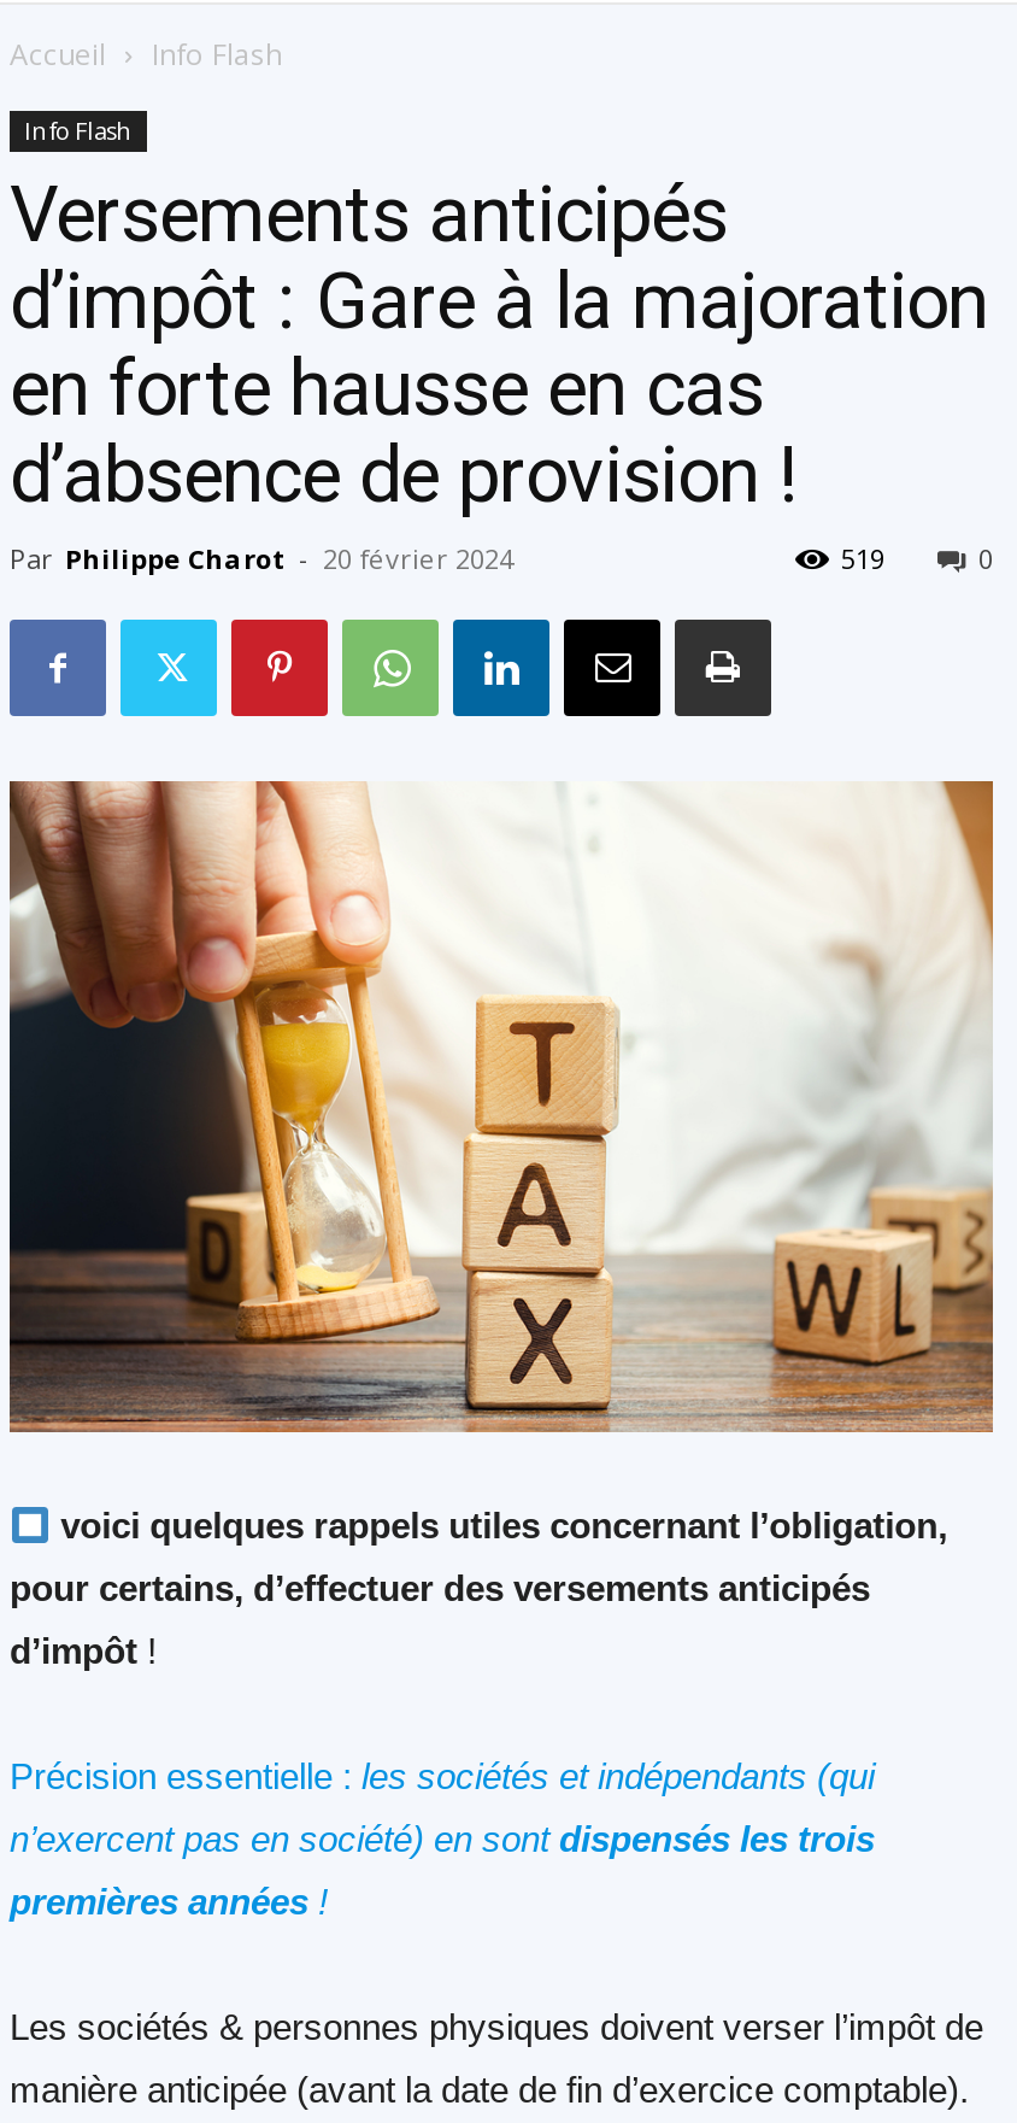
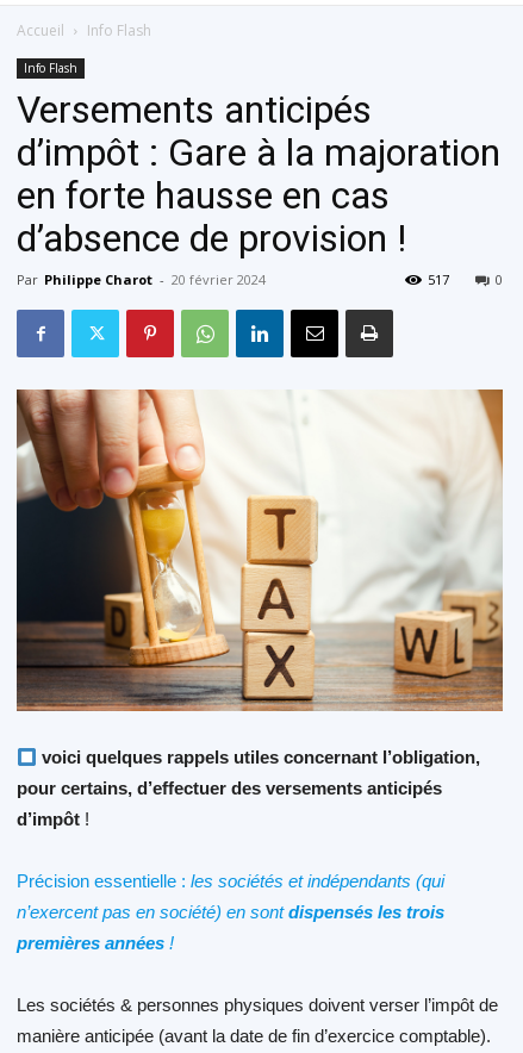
[841,540,884,576] 519 -> [428,270,449,288] 517

